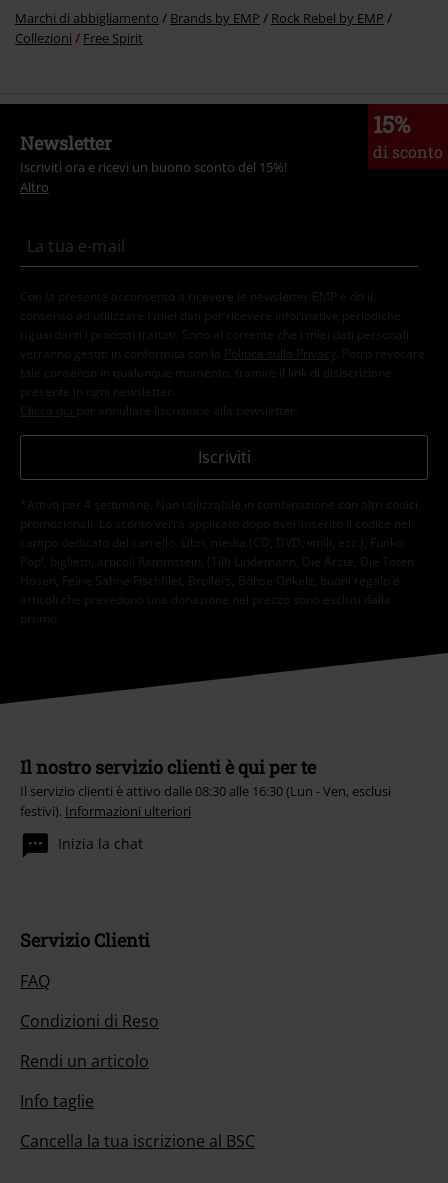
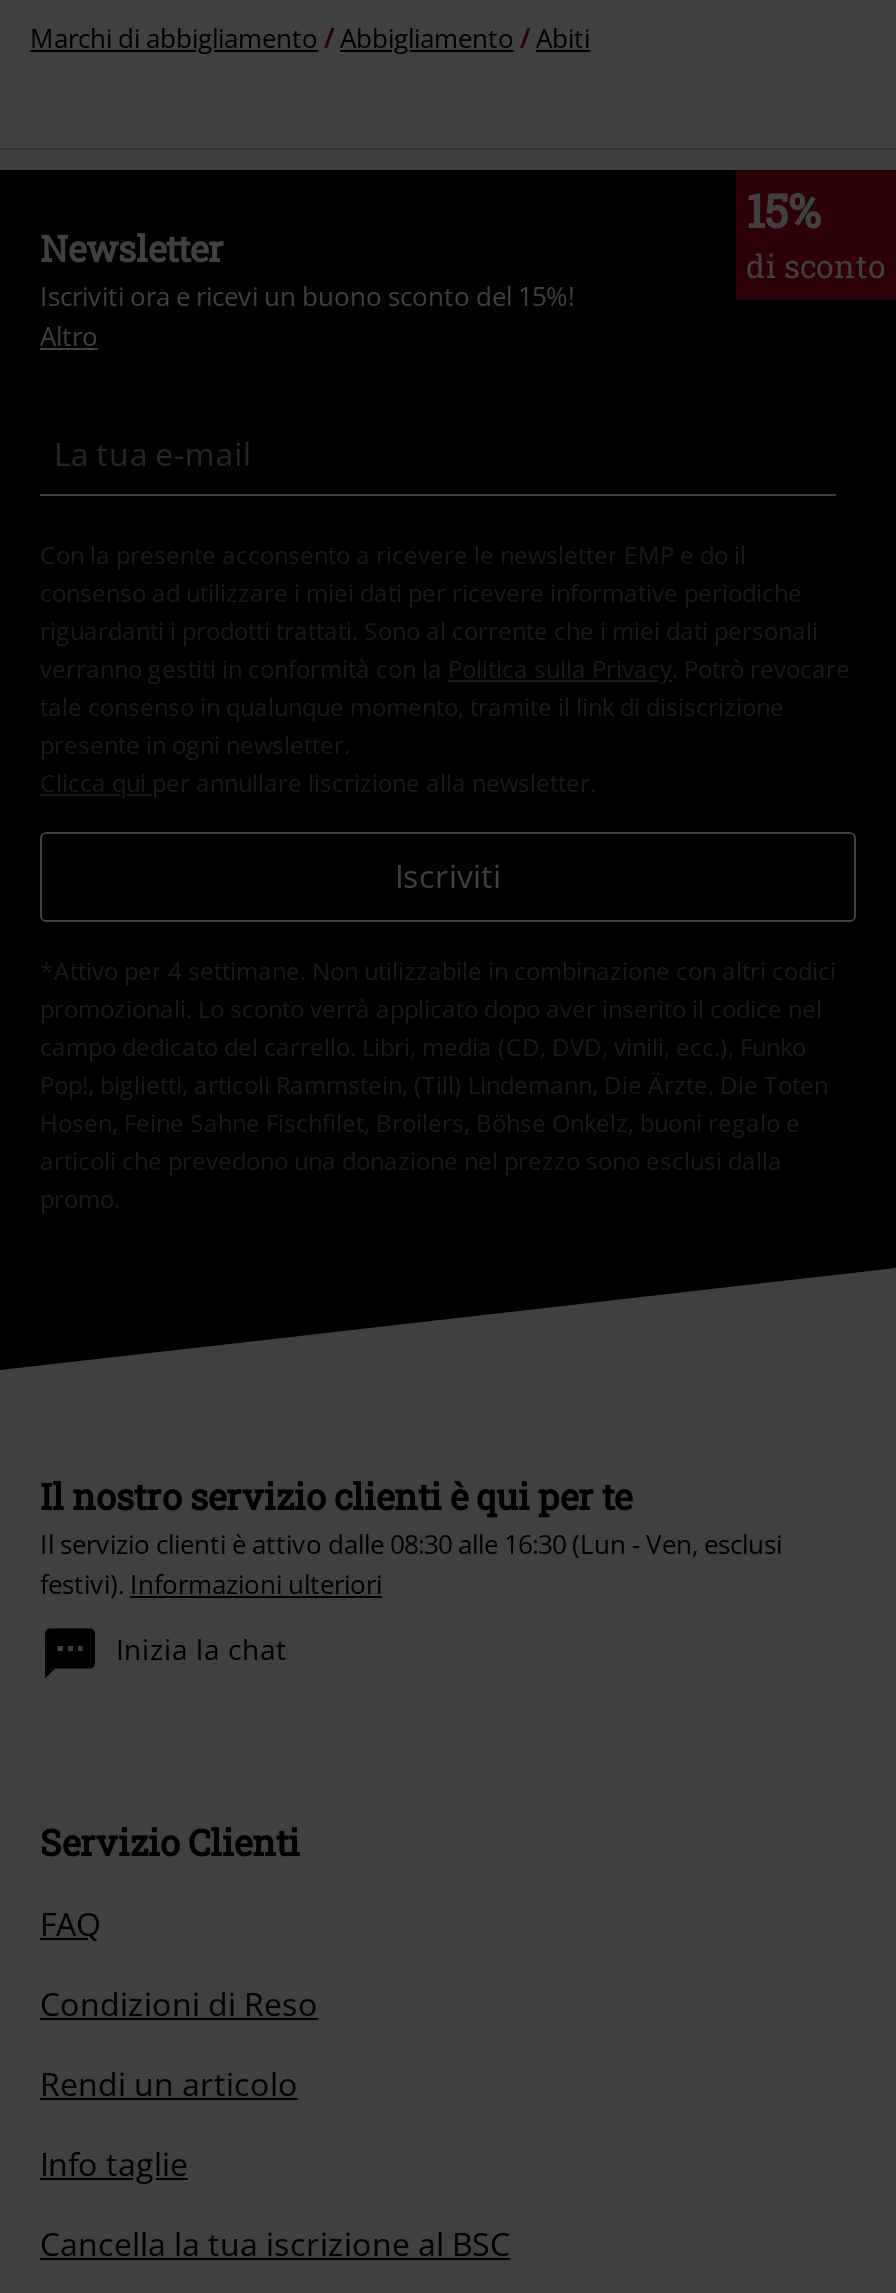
[15,9,384,47] Brands by EMP | Rock Rebel by EMP | Collezioni | Free Spirit -> [340,20,590,56] Abbigliamento | Abiti

